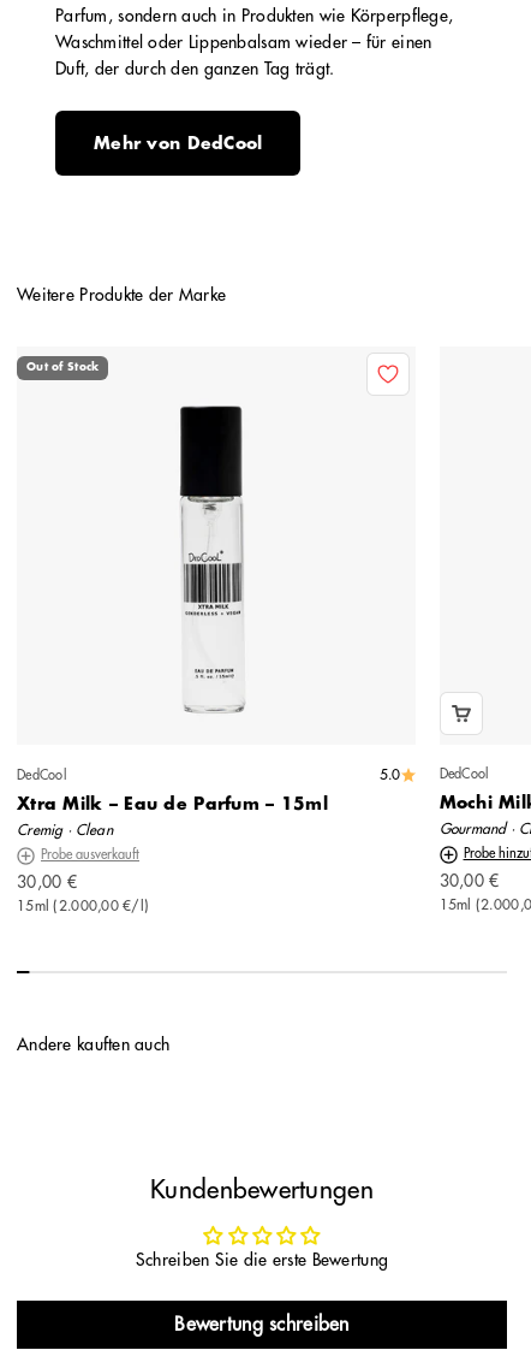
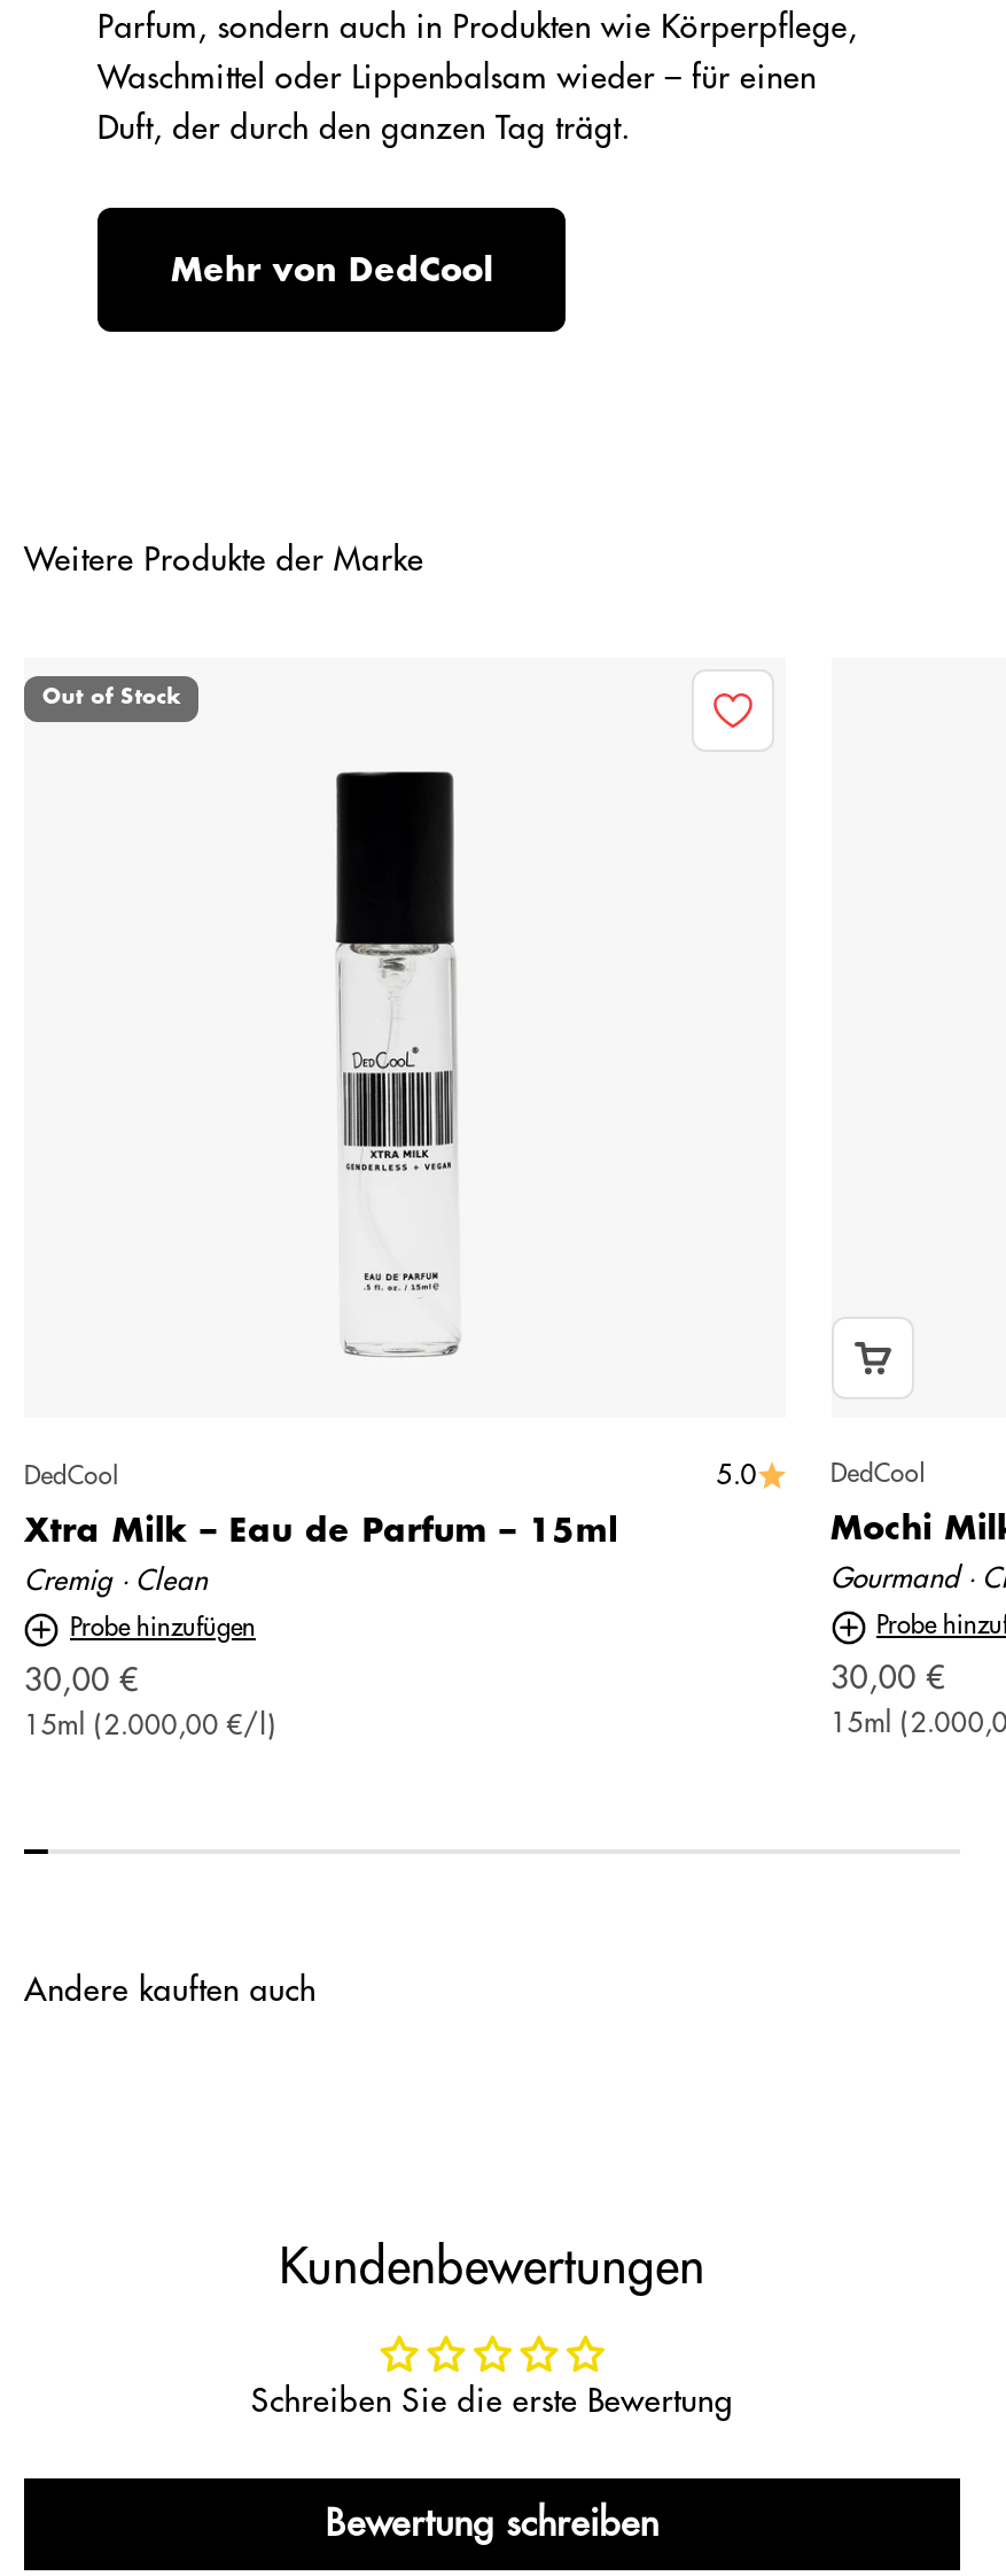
[41,849,139,862] Probe ausverkauft -> [70,1616,256,1641] Probe hinzufügen

